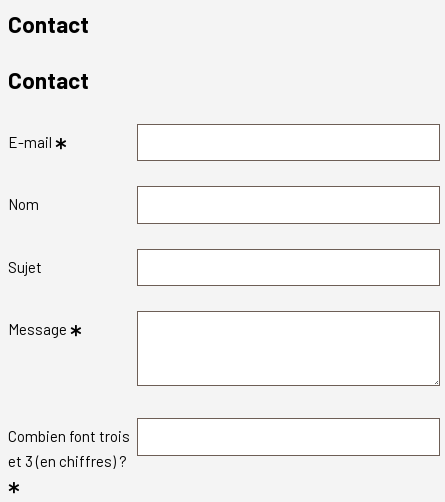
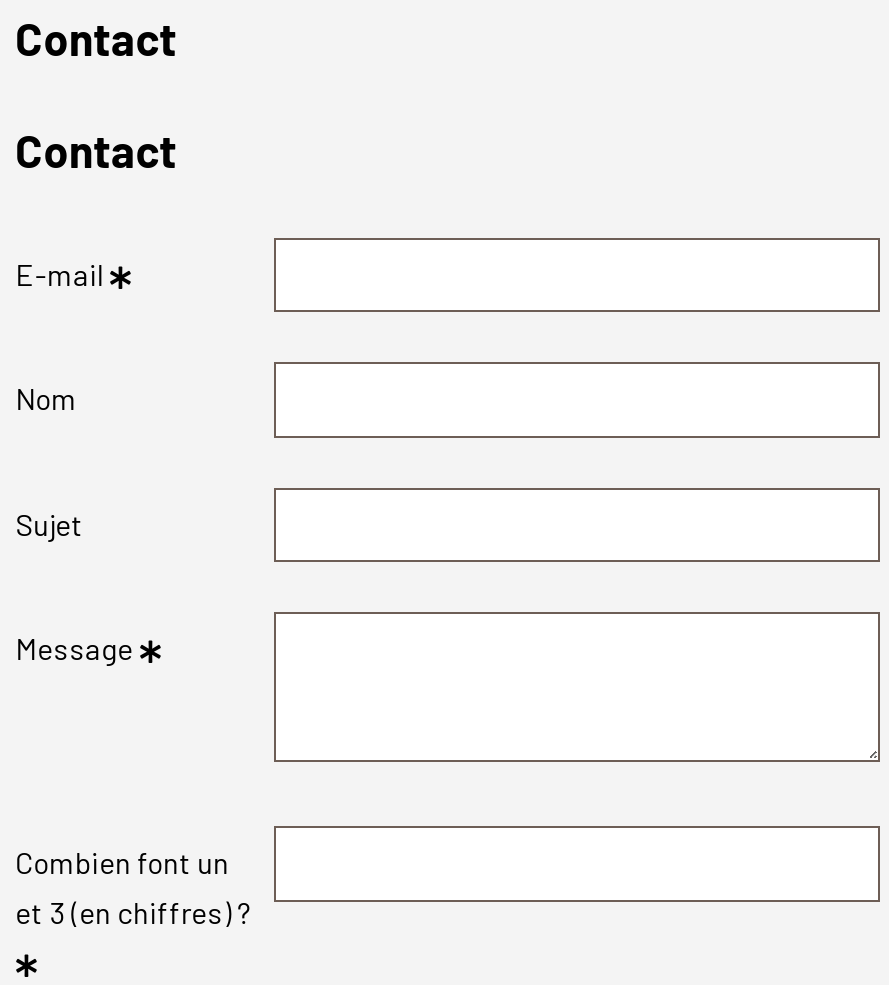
[8,427,130,445] Combien font trois -> [15,845,229,881] Combien font un

